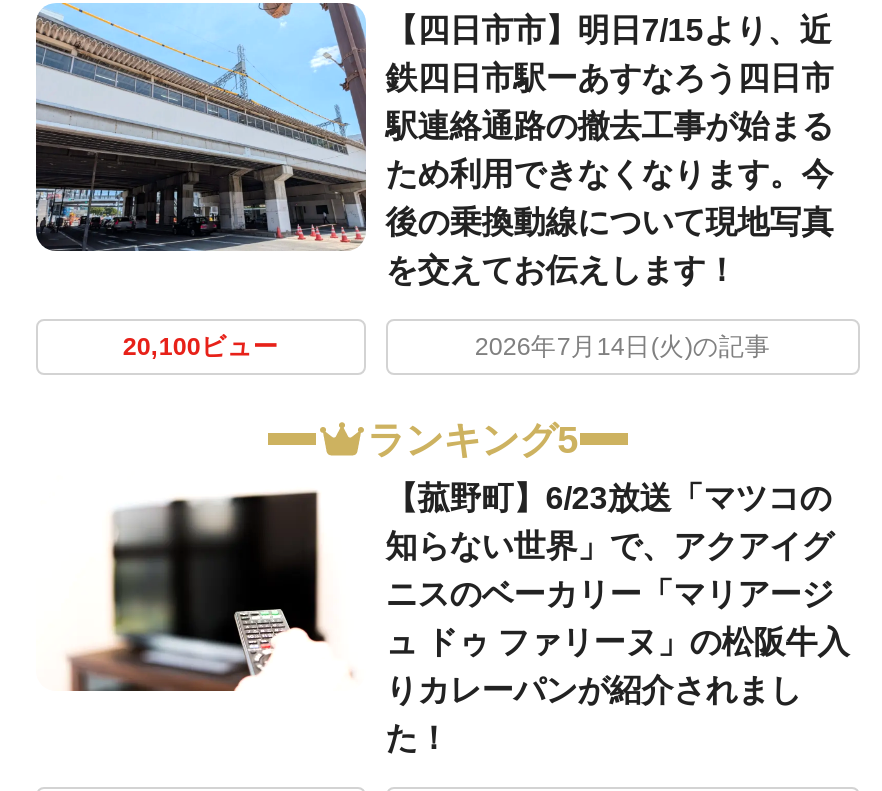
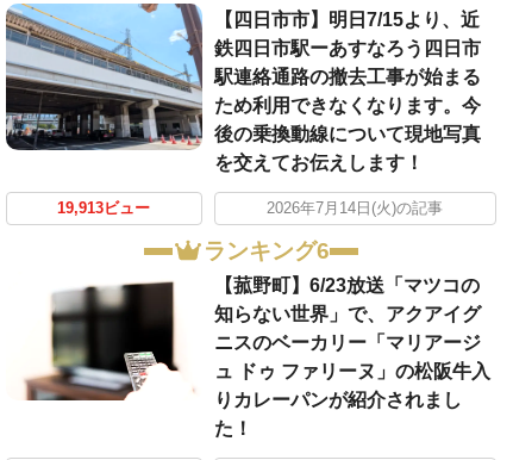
[123,334,279,362] 20,100ビュー -> [57,200,150,217] 19,913ビュー
[367,419,579,461] ランキング5 -> [203,239,329,264] ランキング6

